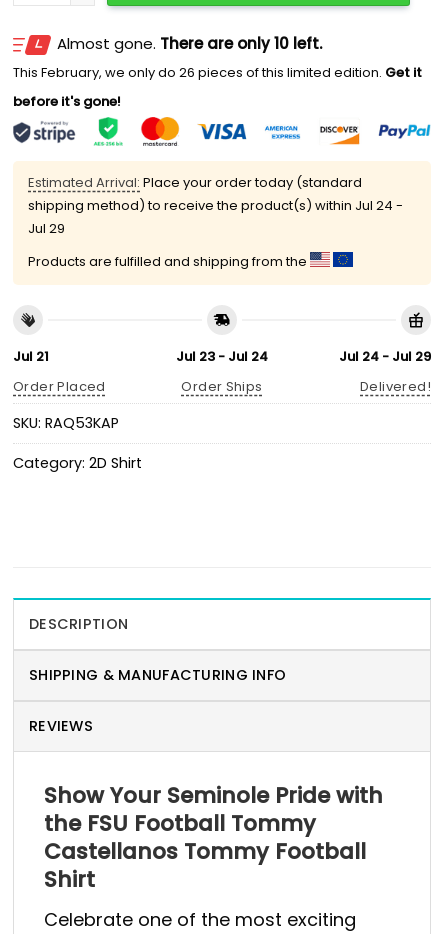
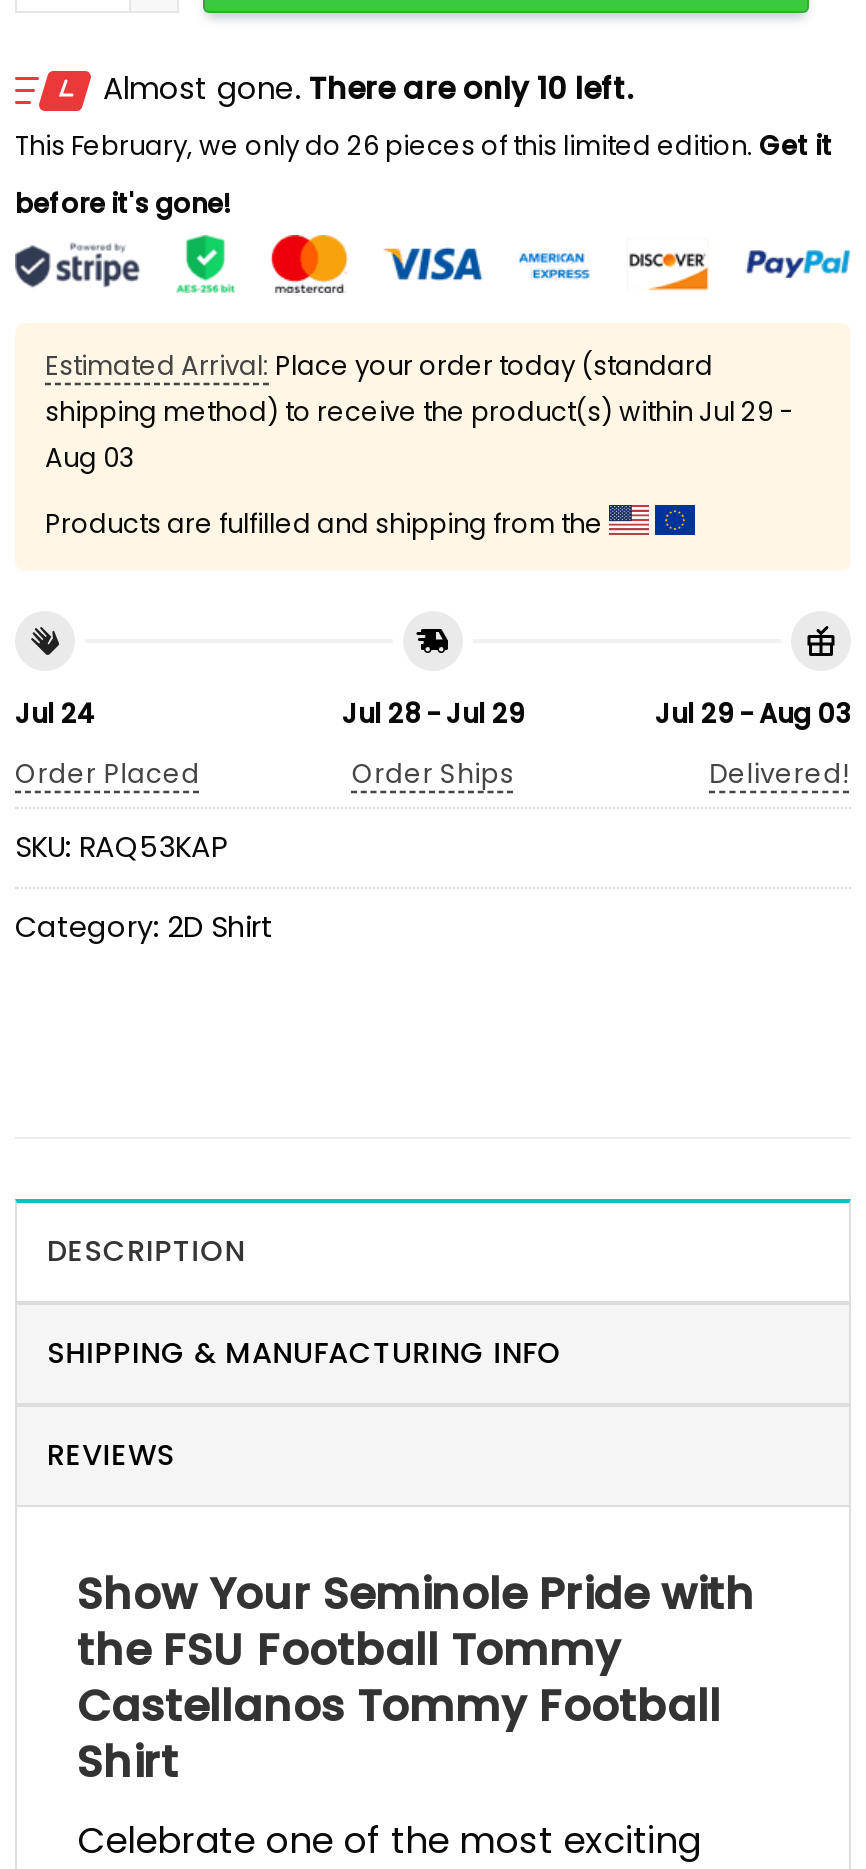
[28,196,403,238] shipping method) to receive the product(s) within Jul 24 - | Jul 29 -> [45,393,793,477] shipping method) to receive the product(s) within Jul 29 - | Aug 03
[13,346,49,365] Jul 21 -> [15,694,95,732] Jul 24
[176,346,268,365] Jul 23 - Jul 24 -> [342,694,524,732] Jul 28 - Jul 29
[339,346,431,365] Jul 24 - Jul 29 -> [655,694,851,732] Jul 29 - Aug 03

